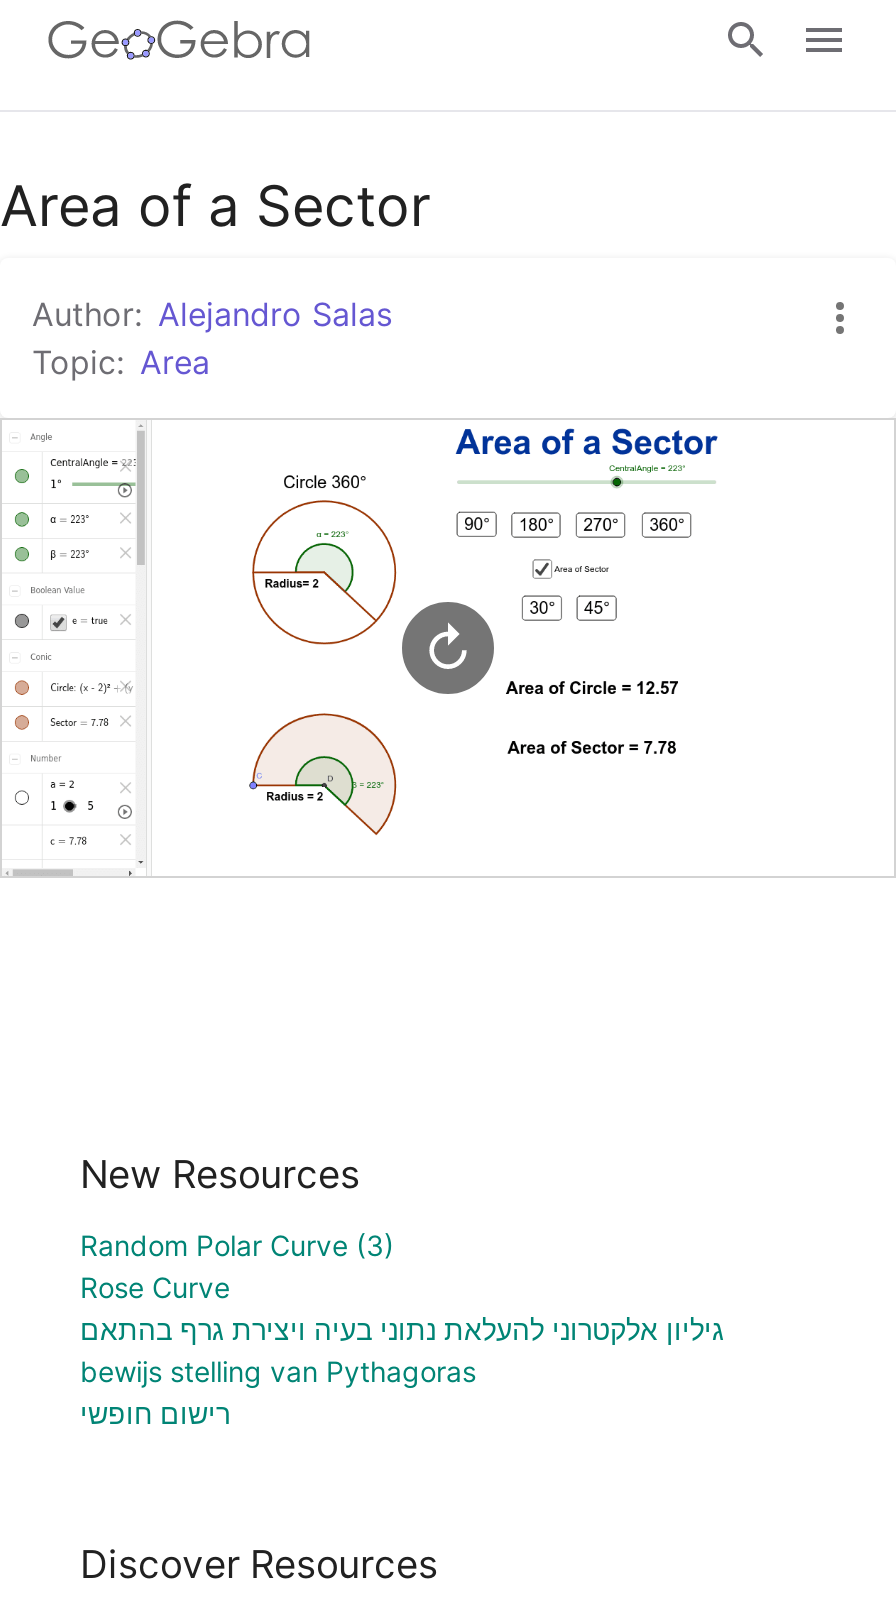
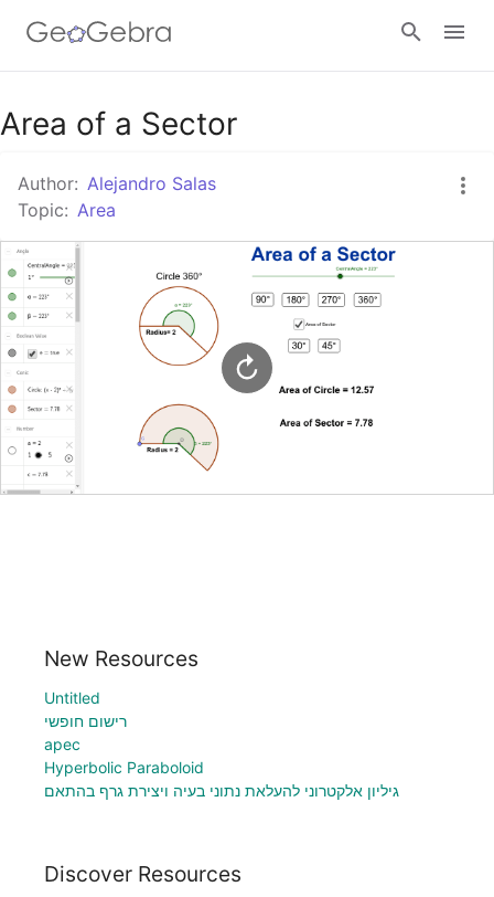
[80,1228,476,1388] Random Polar Curve (3) | Rose Curve | bewijs stelling van Pythagoras -> [44,688,100,707] Untitled
moved [80,1312,724,1346] -> [44,781,399,800]: גיליון אלקטרוני להעלאת נתוני בעיה ויצירת גרף בהתאם
moved [80,1396,230,1430] -> [44,711,127,730]: רישום חופשי
none -> [44,734,204,776] apec | Hyperbolic Paraboloid

